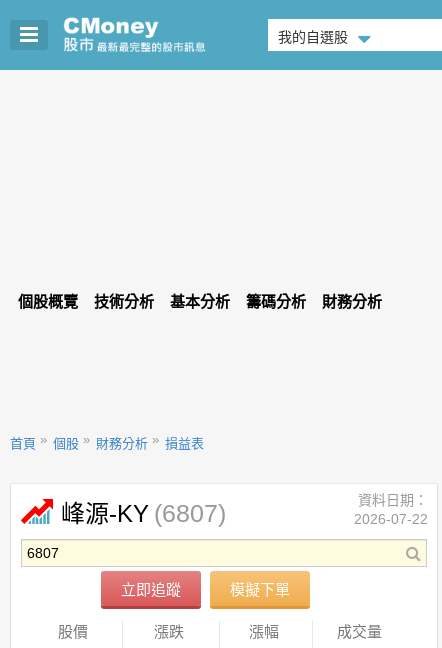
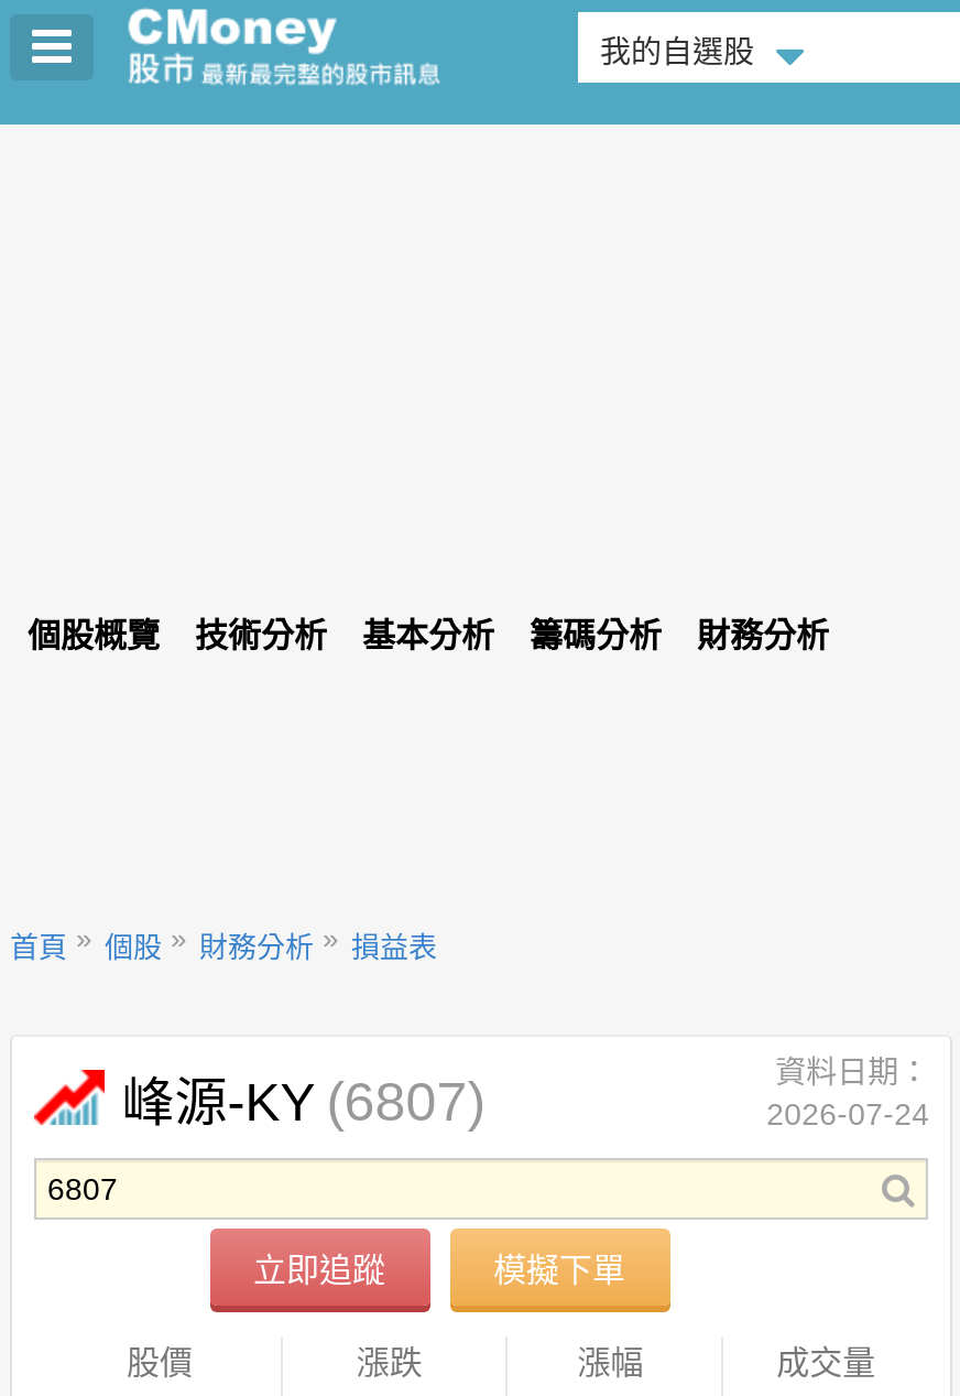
[354,511,428,527] 2026-07-22 -> [767,1097,930,1132] 2026-07-24

